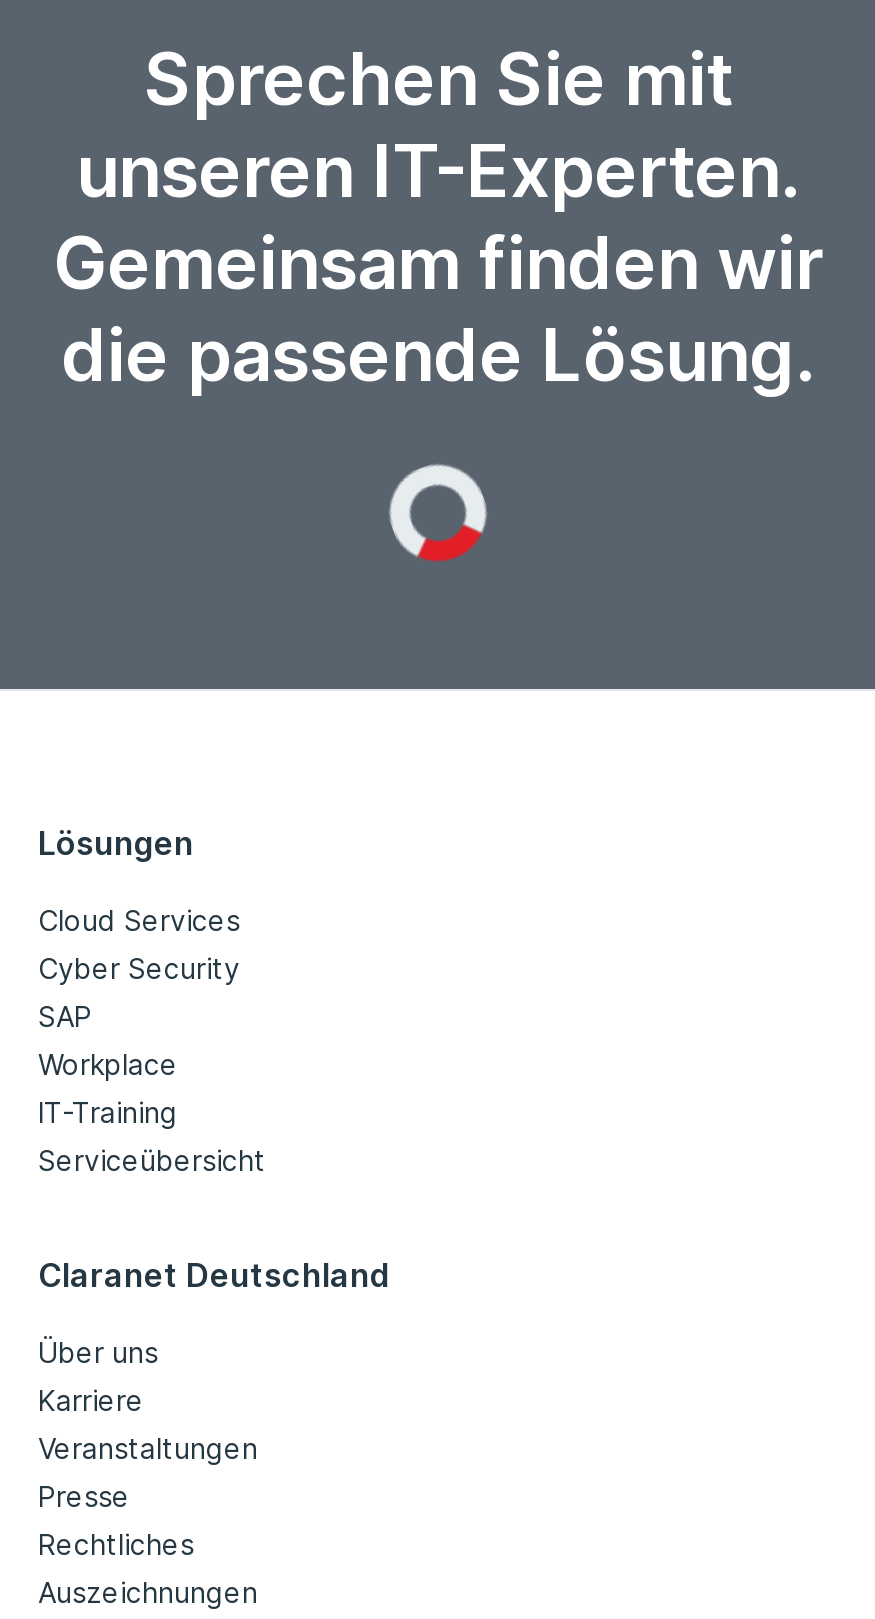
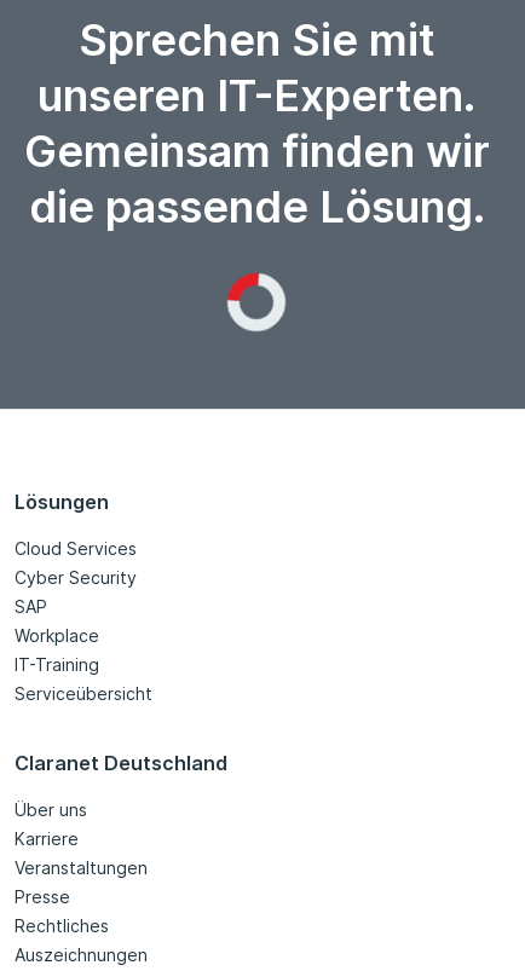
[388,463,482,559] [image] -> [226,272,283,330] [image]

